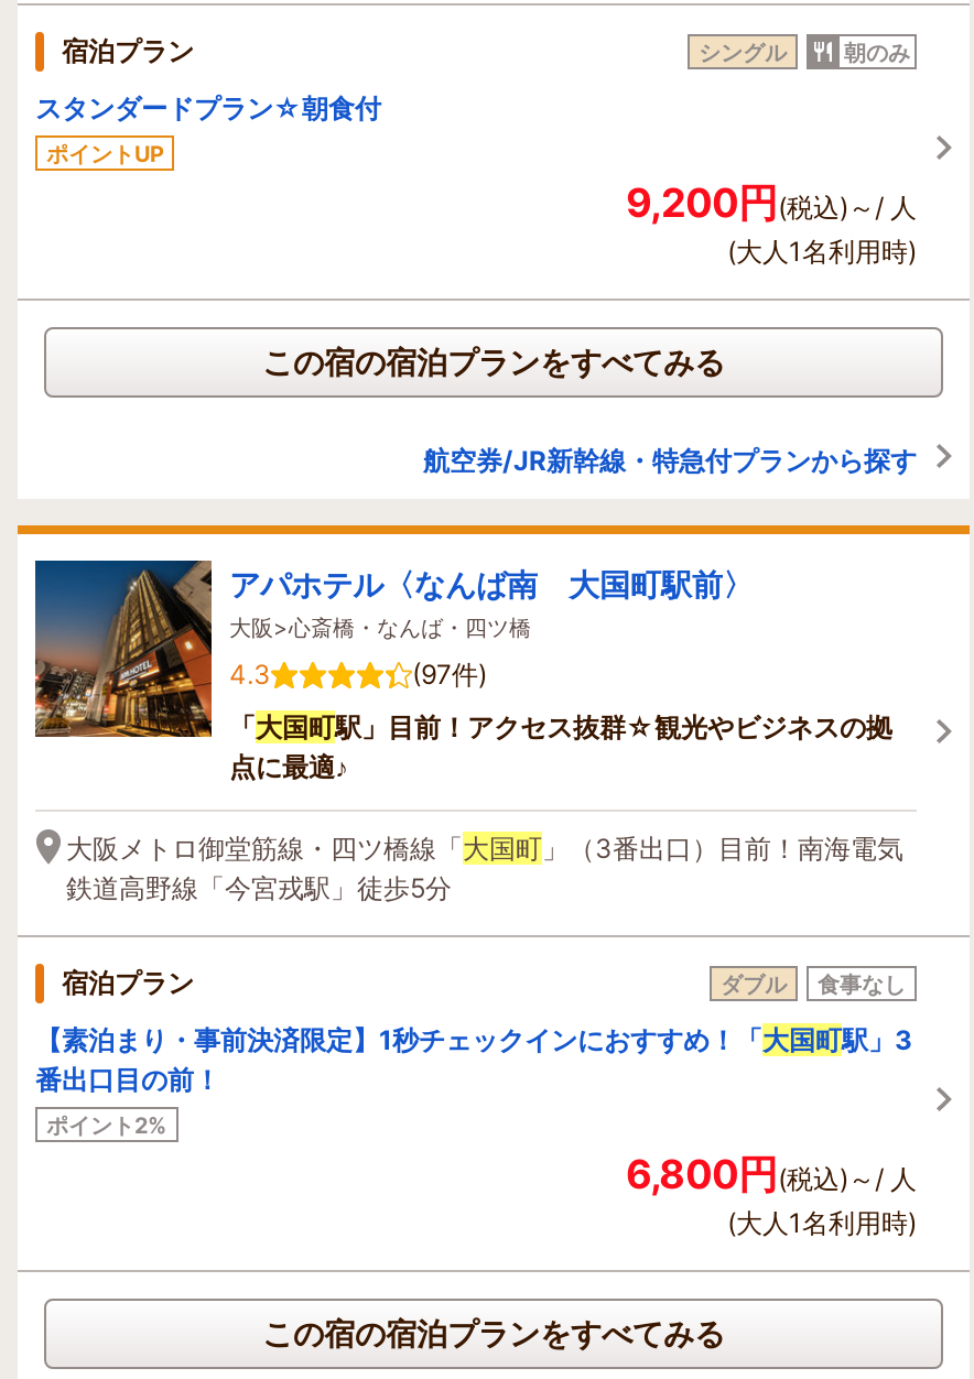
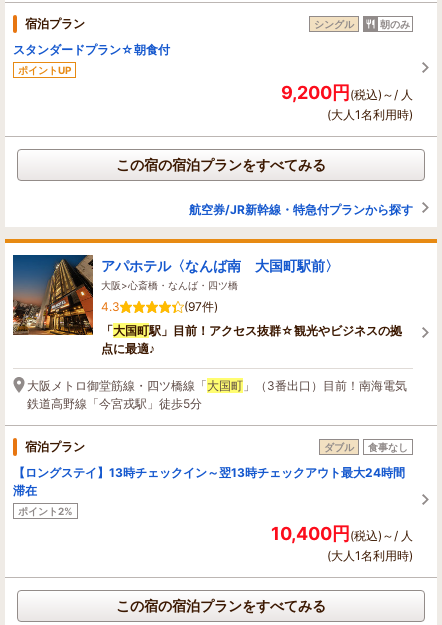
[35,1023,912,1095] 【素泊まり・事前決済限定】1秒チェックインにおすすめ！「大国町駅」3 | 番出口目の前！ -> [13,465,405,498] 【ロングステイ】13時チェックイン～翌13時チェックアウト最大24時間 | 滞在
[626,1150,917,1197] 6,800円(税込)～/ 人 -> [271,523,413,544] 10,400円(税込)～/ 人

